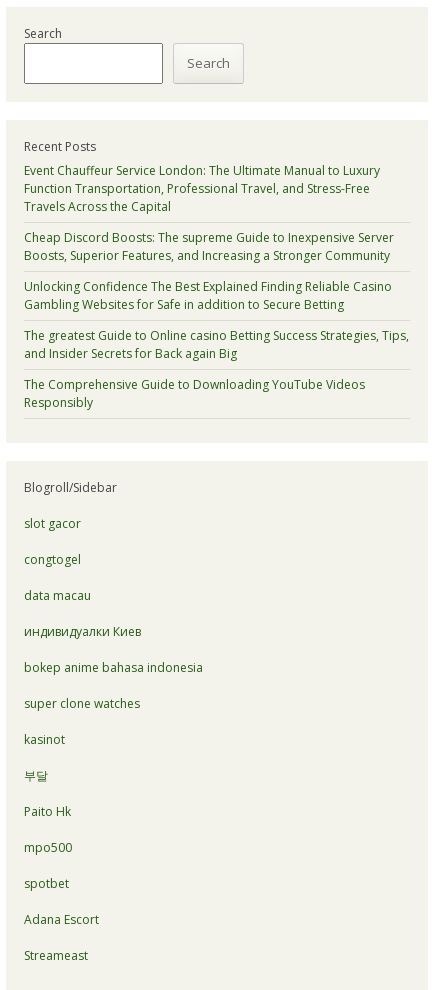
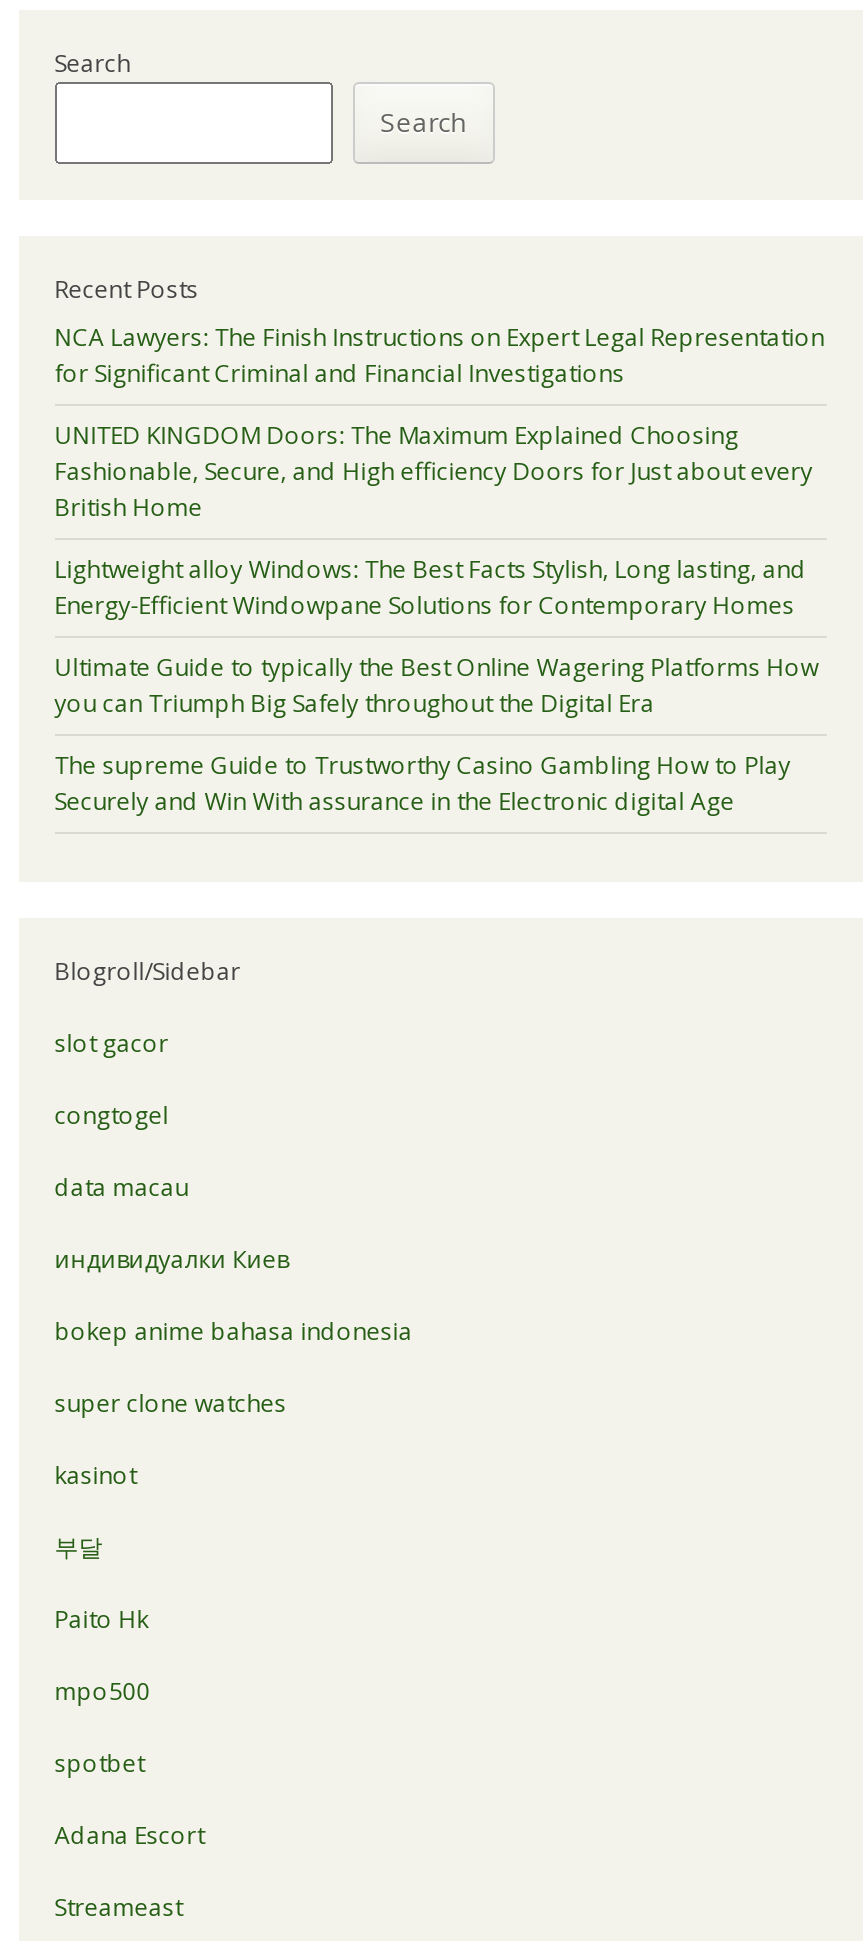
[24,162,380,215] Event Chauffeur Service London: The Ultimate Manual to Luxury | Function Transportation, Professional Travel, and Stress-Free | Travels Across the Capital -> [55,319,825,389] NCA Lawyers: The Finish Instructions on Expert Legal Representation | for Significant Criminal and Financial Investigations
[24,229,394,264] Cheap Discord Boosts: The supreme Guide to Inexpensive Server | Boosts, Superior Features, and Increasing a Stronger Community -> [55,417,813,523] UNITED KINGDOM Doors: The Maximum Explained Choosing | Fashionable, Secure, and High efficiency Doors for Just about every | British Home
[24,278,392,313] Unlocking Confidence The Best Explained Finding Reliable Casino | Gambling Websites for Safe in addition to Secure Betting -> [55,551,807,621] Lightweight alloy Windows: The Best Facts Stylish, Long lasting, and | Energy-Efficient Windowpane Solutions for Contemporary Homes
[24,327,409,362] The greatest Guide to Online casino Betting Success Strategies, Tips, | and Insider Secrets for Back again Big -> [55,649,819,719] Ultimate Guide to typically the Best Online Wagering Platforms How | you can Triumph Big Safely throughout the Digital Era
[24,376,365,411] The Comprehensive Guide to Downloading YouTube Videos | Responsibly -> [55,747,791,817] The supreme Guide to Trustworthy Casino Gambling How to Play | Securely and Win With assurance in the Electronic digital Age

